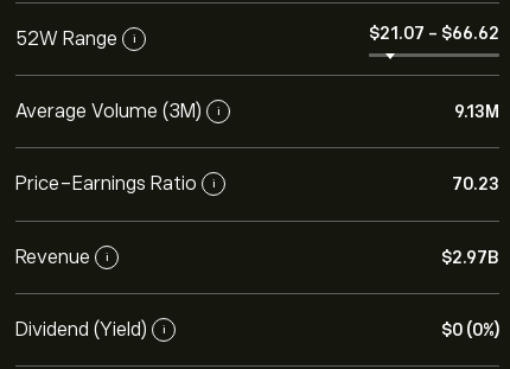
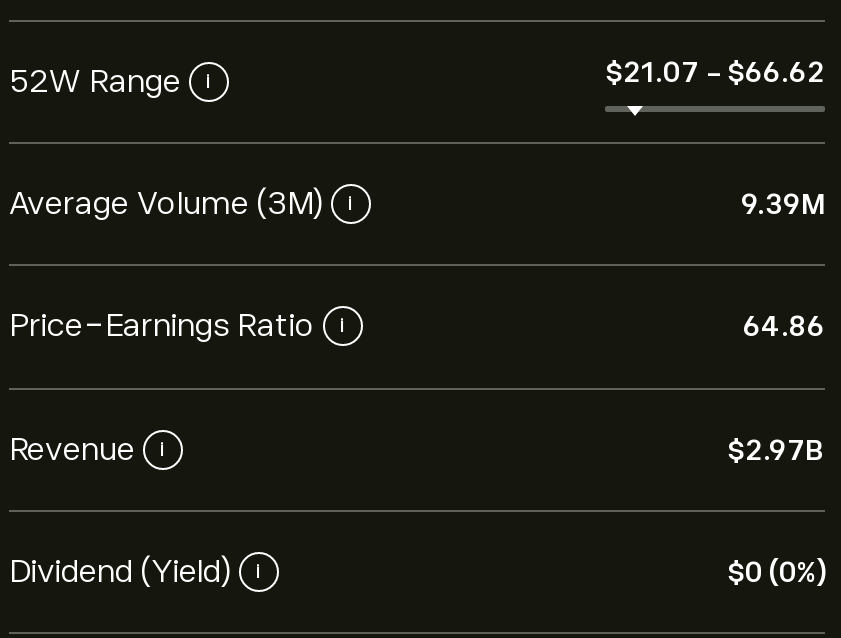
[454,102,499,121] 9.13M -> [741,188,825,220] 9.39M
[452,174,499,193] 70.23 -> [743,310,825,342] 64.86

